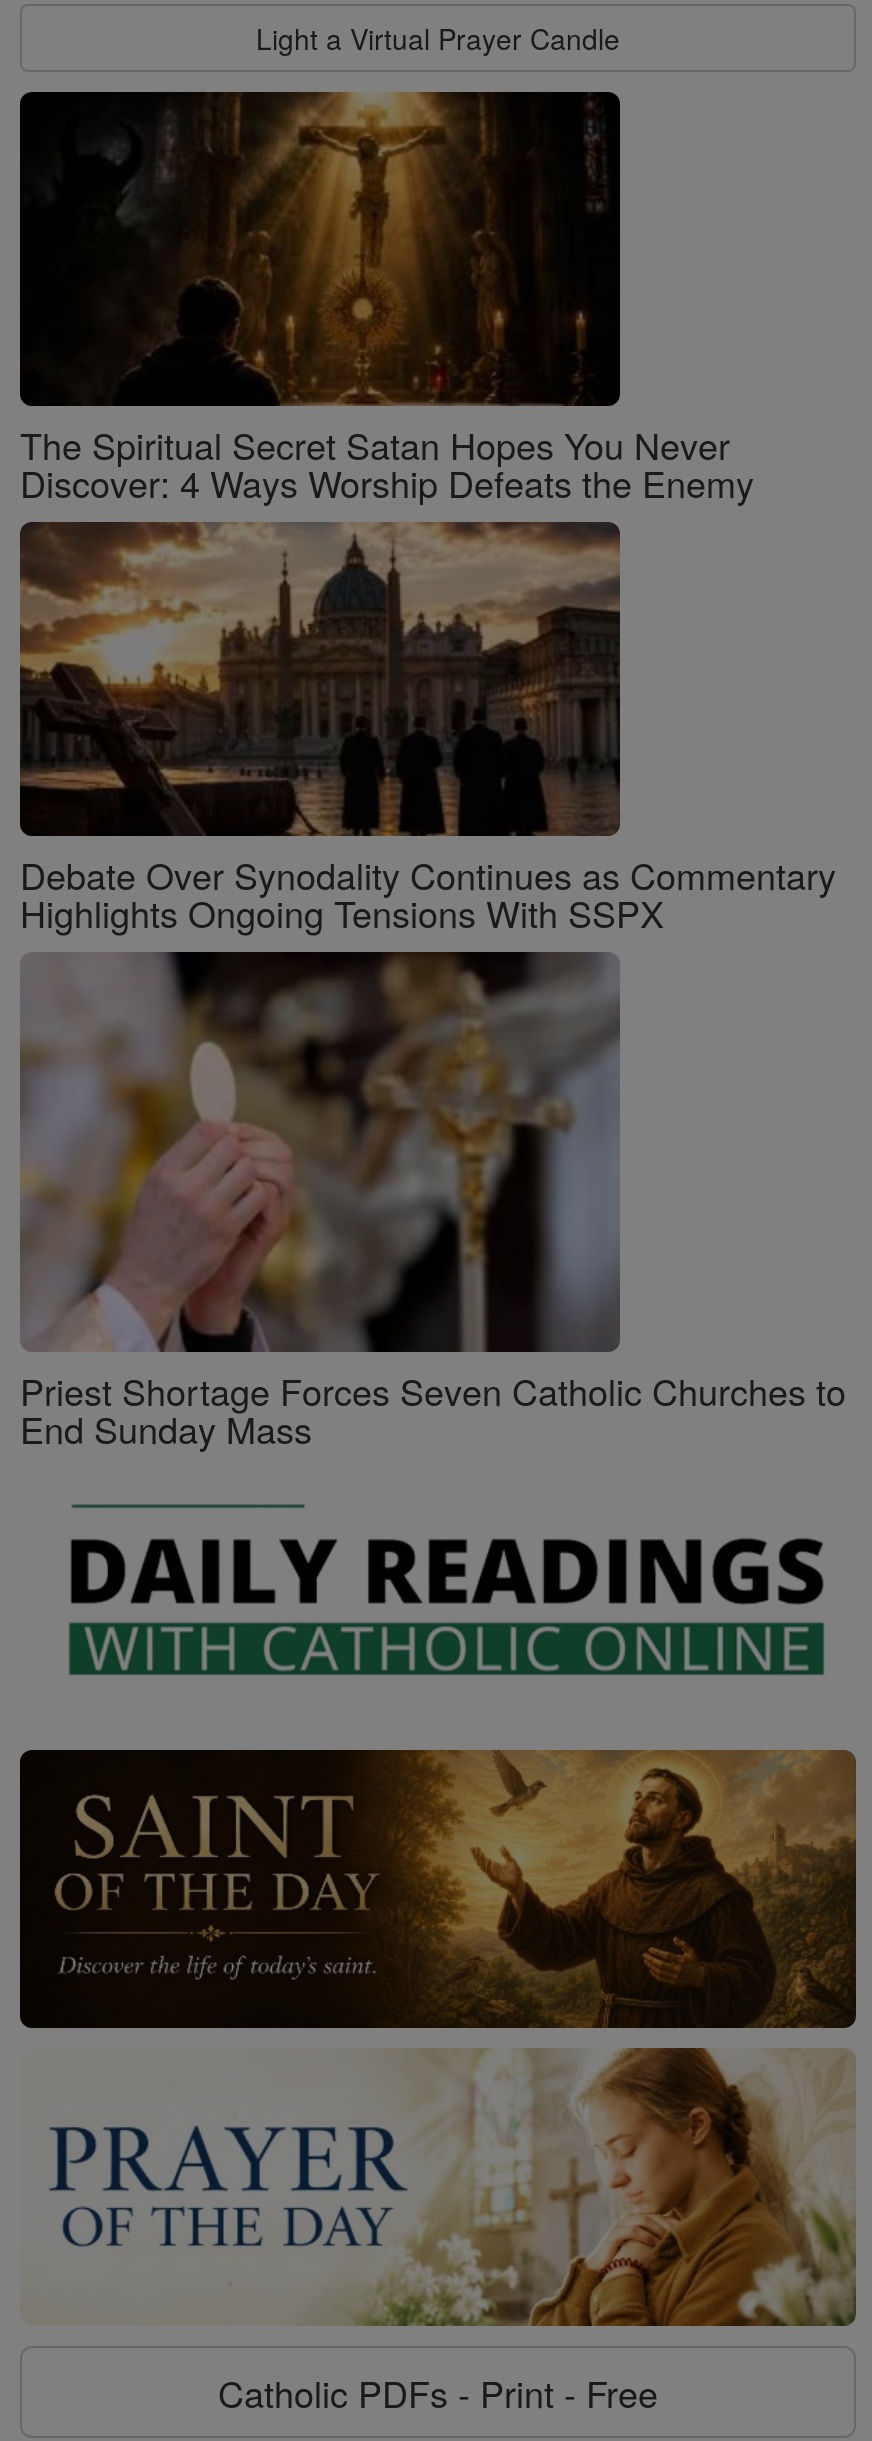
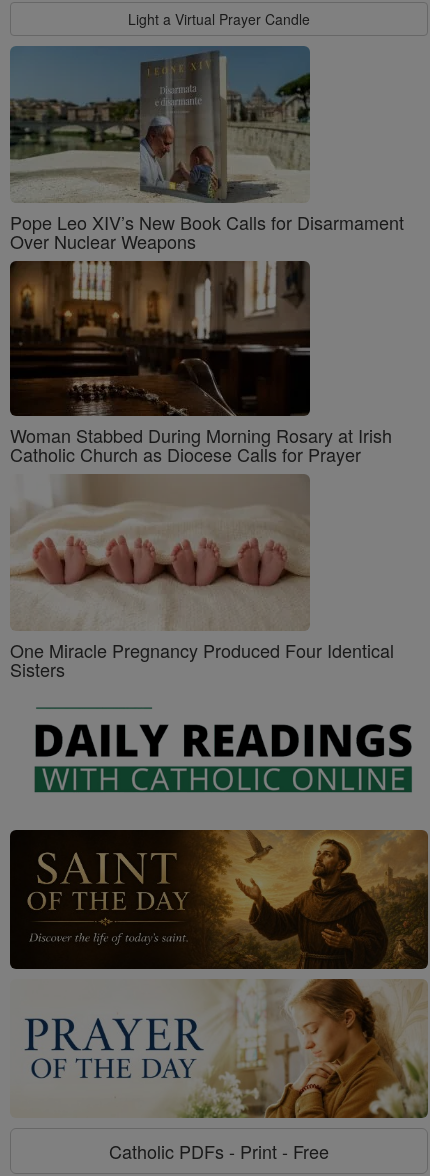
[18,90,622,402] [image] -> [9,45,311,156] [image]
[20,417,754,507] The Spiritual Secret Satan Hopes You Never | Discover: 4 Ways Worship Defeats the Enemy -> [10,208,404,253] Pope Leo XIV’s New Book Calls for Disarmament | Over Nuclear Weapons
[18,574,622,828] [image] -> [10,261,310,371] [image]
[20,847,836,937] Debate Over Synodality Continues as Commentary | Highlights Ongoing Tensions With SSPX -> [10,421,392,466] Woman Stabbed During Morning Rosary at Irish | Catholic Church as Diocese Calls for Prayer
[20,1038,618,1258] [image] -> [11,476,310,629] [image]
[20,1363,846,1453] Priest Shortage Forces Seven Catholic Churches to | End Sunday Mass -> [10,636,394,681] One Miracle Pregnancy Produced Four Identical | Sisters

